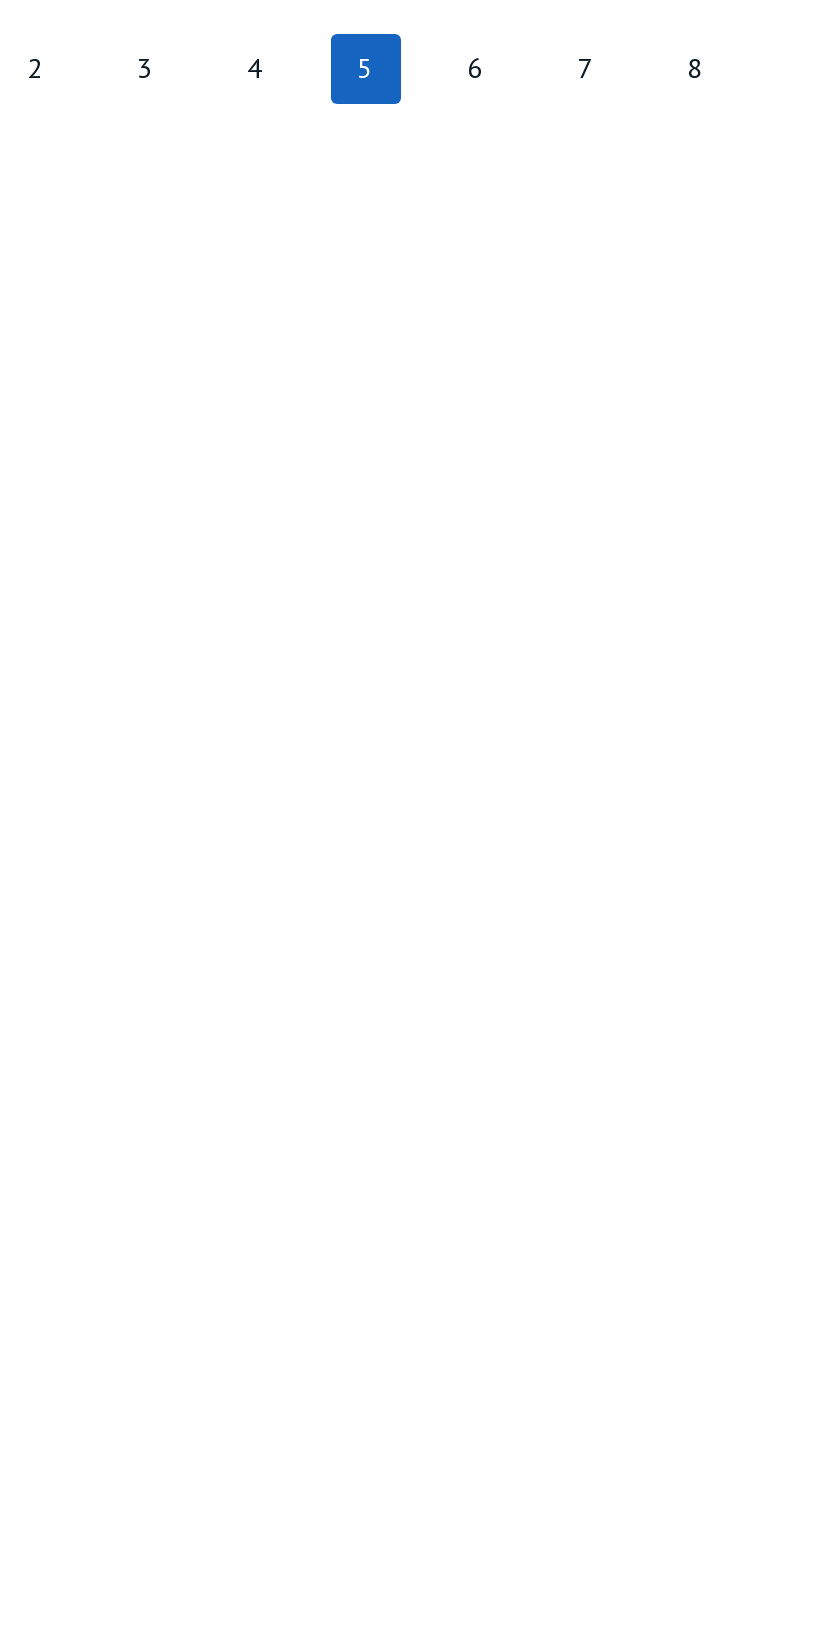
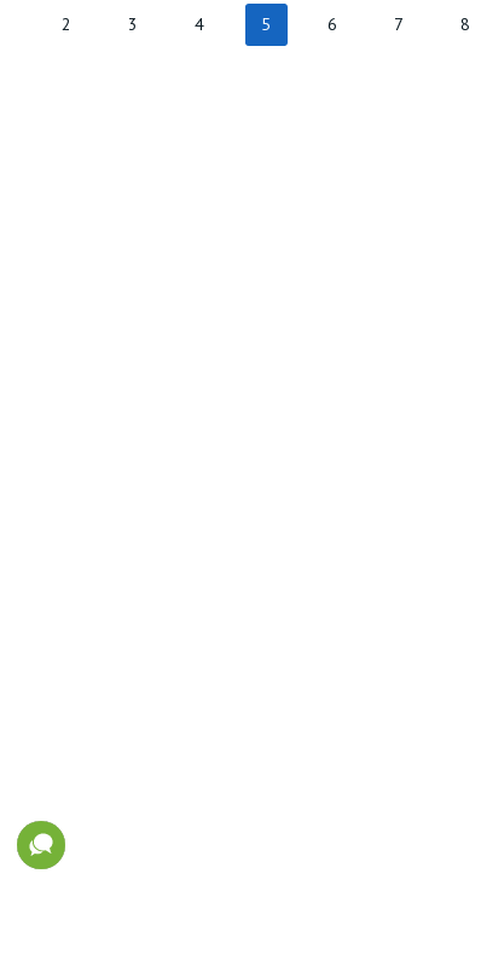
none -> [15,818,68,872] [image]

